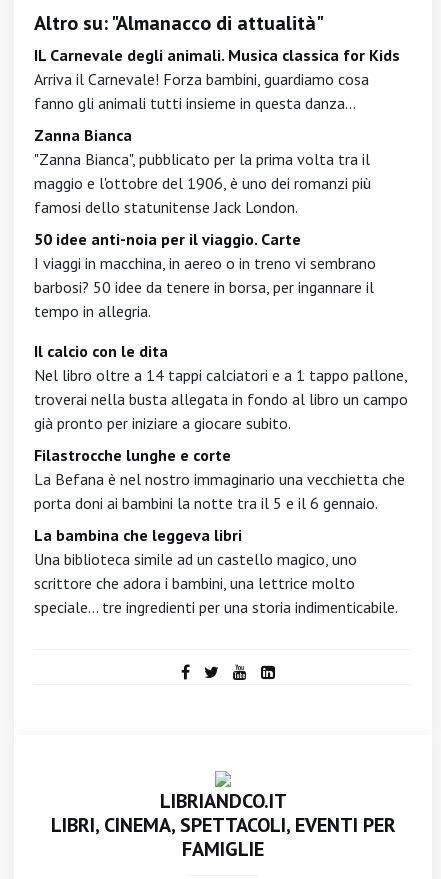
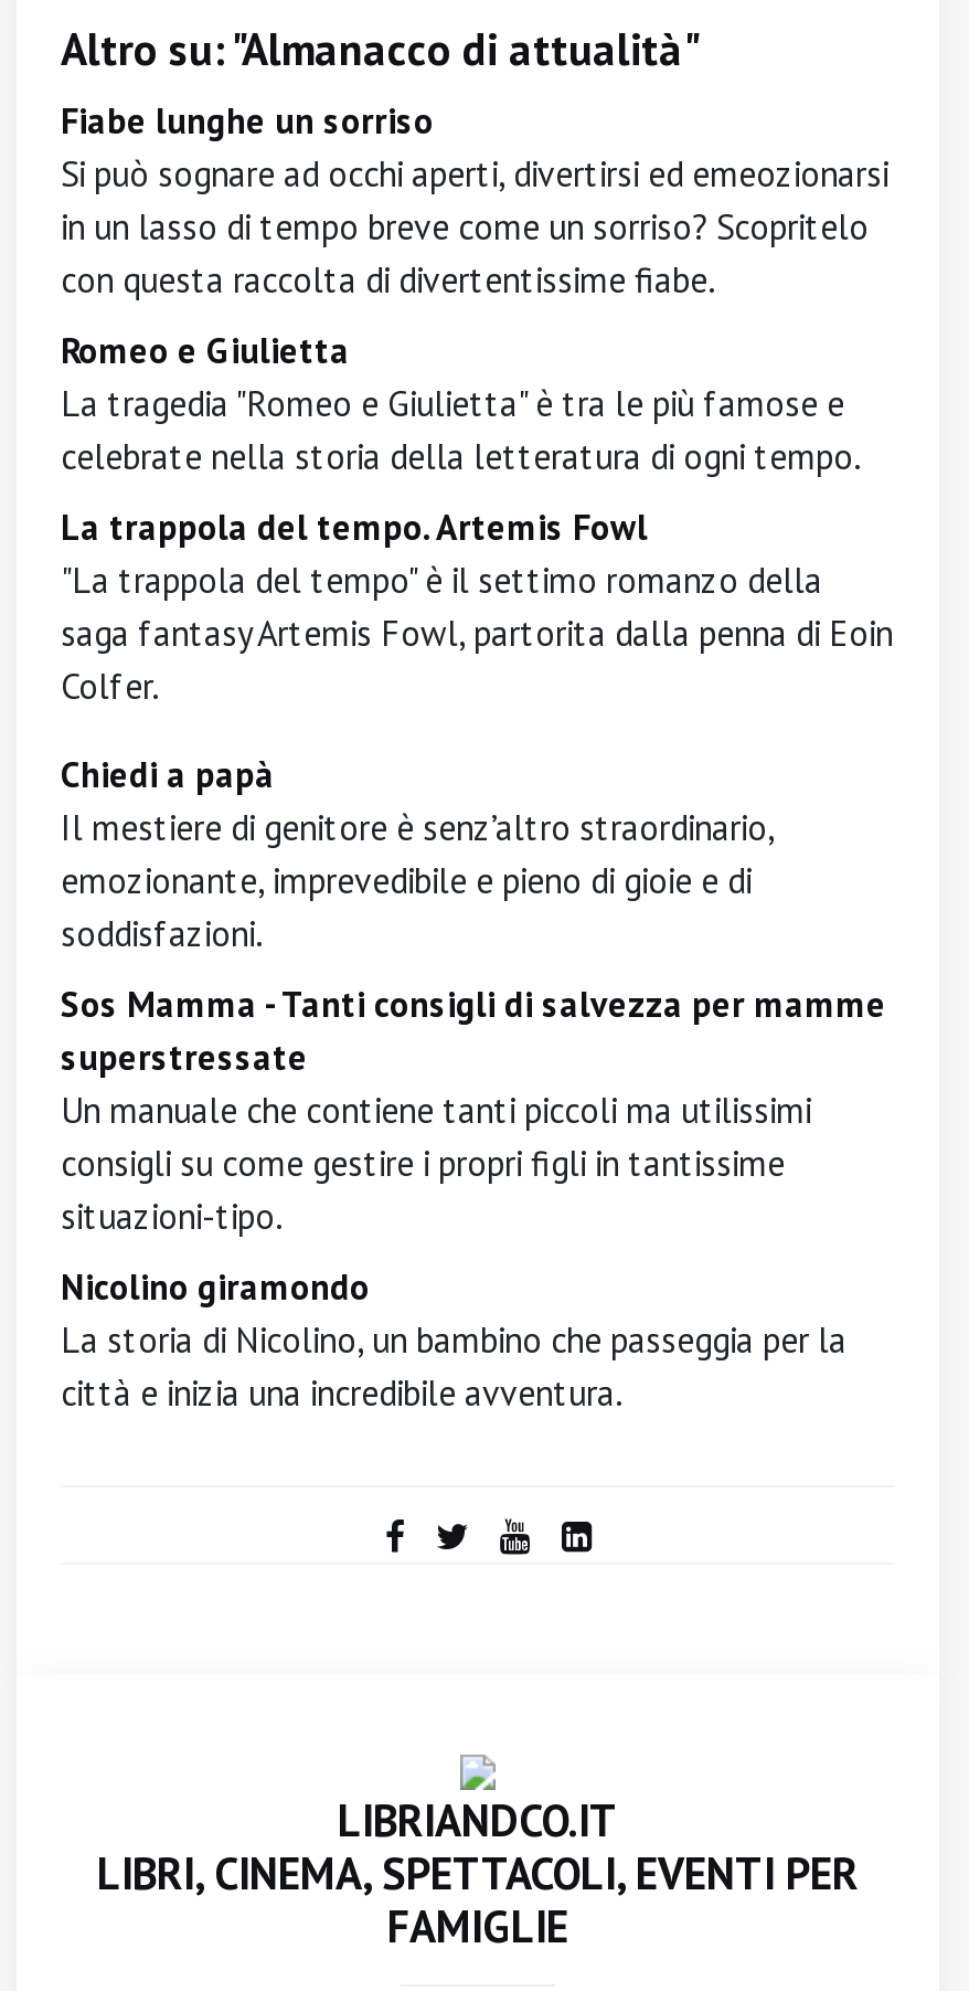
[34,45,400,113] IL Carnevale degli animali. Musica classica for Kids | Arriva il Carnevale! Forza bambini, guardiamo cosa | fanno gli animali tutti insieme in questa danza... -> [61,98,888,301] Fiabe lunghe un sorriso | Si può sognare ad occhi aperti, divertirsi ed emeozionarsi | in un lasso di tempo breve come un sorriso? Scopritelo | con questa raccolta di divertentissime fiabe.
[34,125,371,217] Zanna Bianca | "Zanna Bianca", pubblicato per la prima volta tra il | maggio e l'ottobre del 1906, è uno dei romanzi più | famosi dello statunitense Jack London. -> [61,328,860,478] Romeo e Giulietta | La tragedia "Romeo e Giulietta" è tra le più famose e | celebrate nella storia della letteratura di ogni tempo.
[34,229,376,321] 50 idee anti-noia per il viaggio. Carte | I viaggi in macchina, in aereo o in treno vi sembrano | barbosi? 50 idee da tenere in borsa, per ingannare il | tempo in allegria. -> [61,505,893,708] La trappola del tempo. Artemis Fowl | "La trappola del tempo" è il settimo romanzo della | saga fantasy Artemis Fowl, partorita dalla penna di Eoin | Colfer.
[34,341,408,433] Il calcio con le dita | Nel libro oltre a 14 tappi calciatori e a 1 tappo pallone, | troverai nella busta allegata in fondo al libro un campo | già pronto per iniziare a giocare subito. -> [61,752,774,955] Chiedi a papà | Il mestiere di genitore è senz’altro straordinario, | emozionante, imprevedibile e pieno di gioie e di | soddisfazioni.
[34,445,405,513] Filastrocche lunghe e corte | La Befana è nel nostro immaginario una vecchietta che | porta doni ai bambini la notte tra il 5 e il 6 gennaio. -> [61,982,886,1238] Sos Mamma - Tanti consigli di salvezza per mamme | superstressate | Un manuale che contiene tanti piccoli ma utilissimi | consigli su come gestire i propri figli in tantissime | situazioni-tipo.
[34,525,398,617] La bambina che leggeva libri | Una biblioteca simile ad un castello magico, uno | scrittore che adora i bambini, una lettrice molto | speciale... tre ingredienti per una storia indimenticabile. -> [61,1264,846,1415] Nicolino giramondo | La storia di Nicolino, un bambino che passeggia per la | città e inizia una incredibile avventura.

